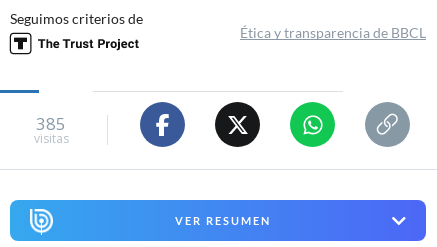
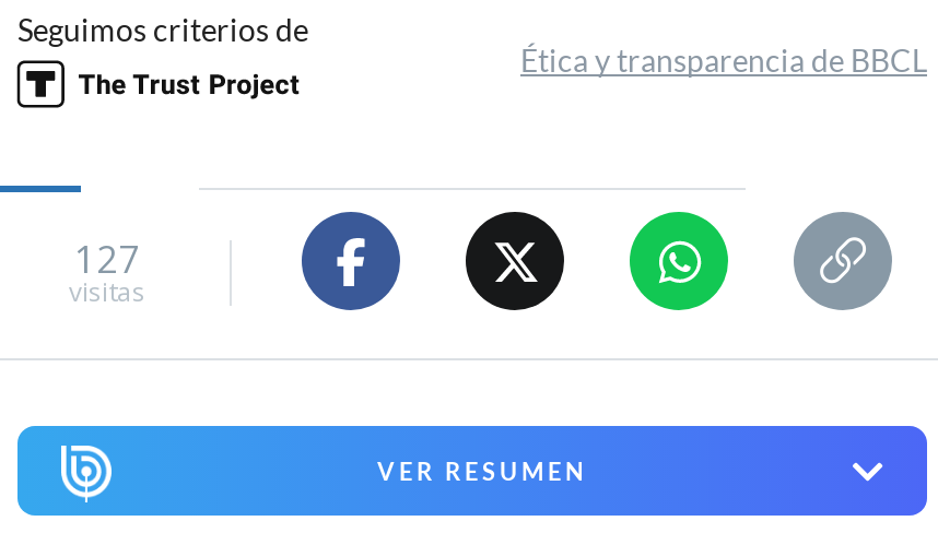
[36,112,66,135] 385 -> [74,234,140,284] 127

